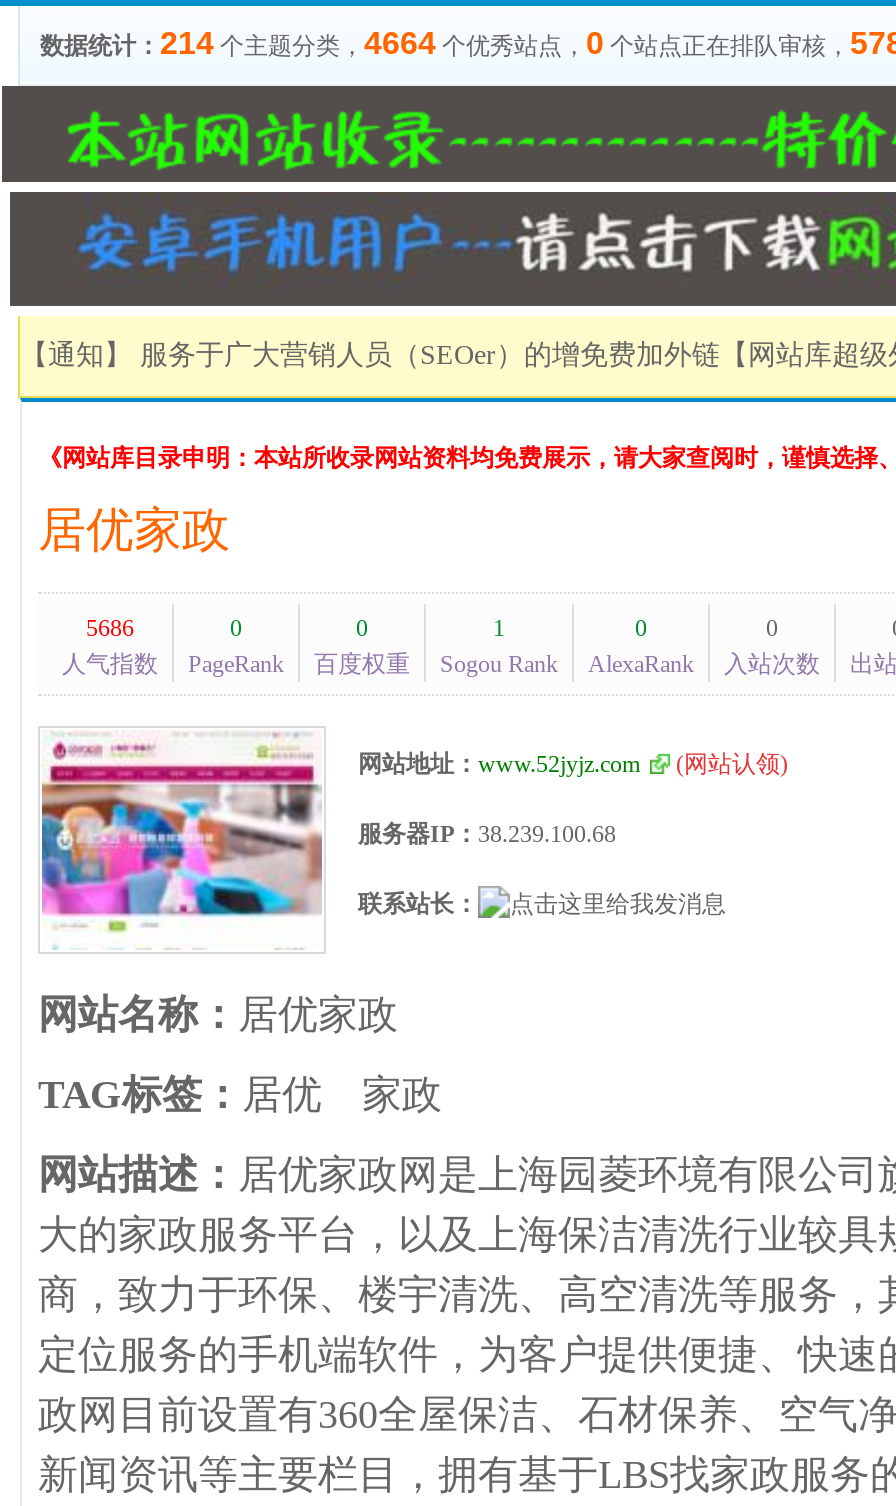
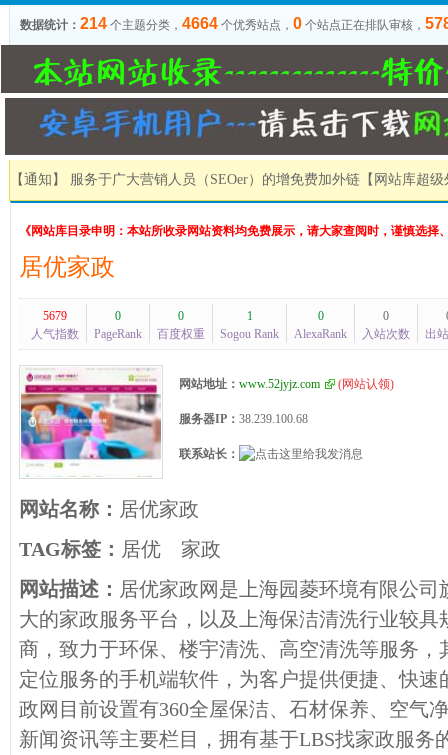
[86,614,134,642] 5686 -> [43,309,67,323] 5679

